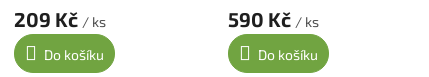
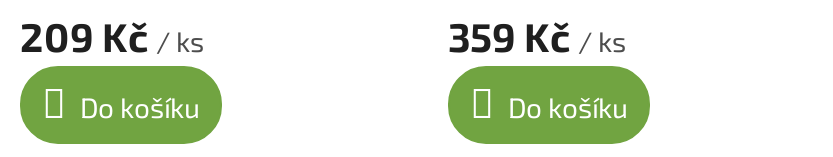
[228,7,319,31] 590 Kč / ks -> [448,13,626,61] 359 Kč / ks

